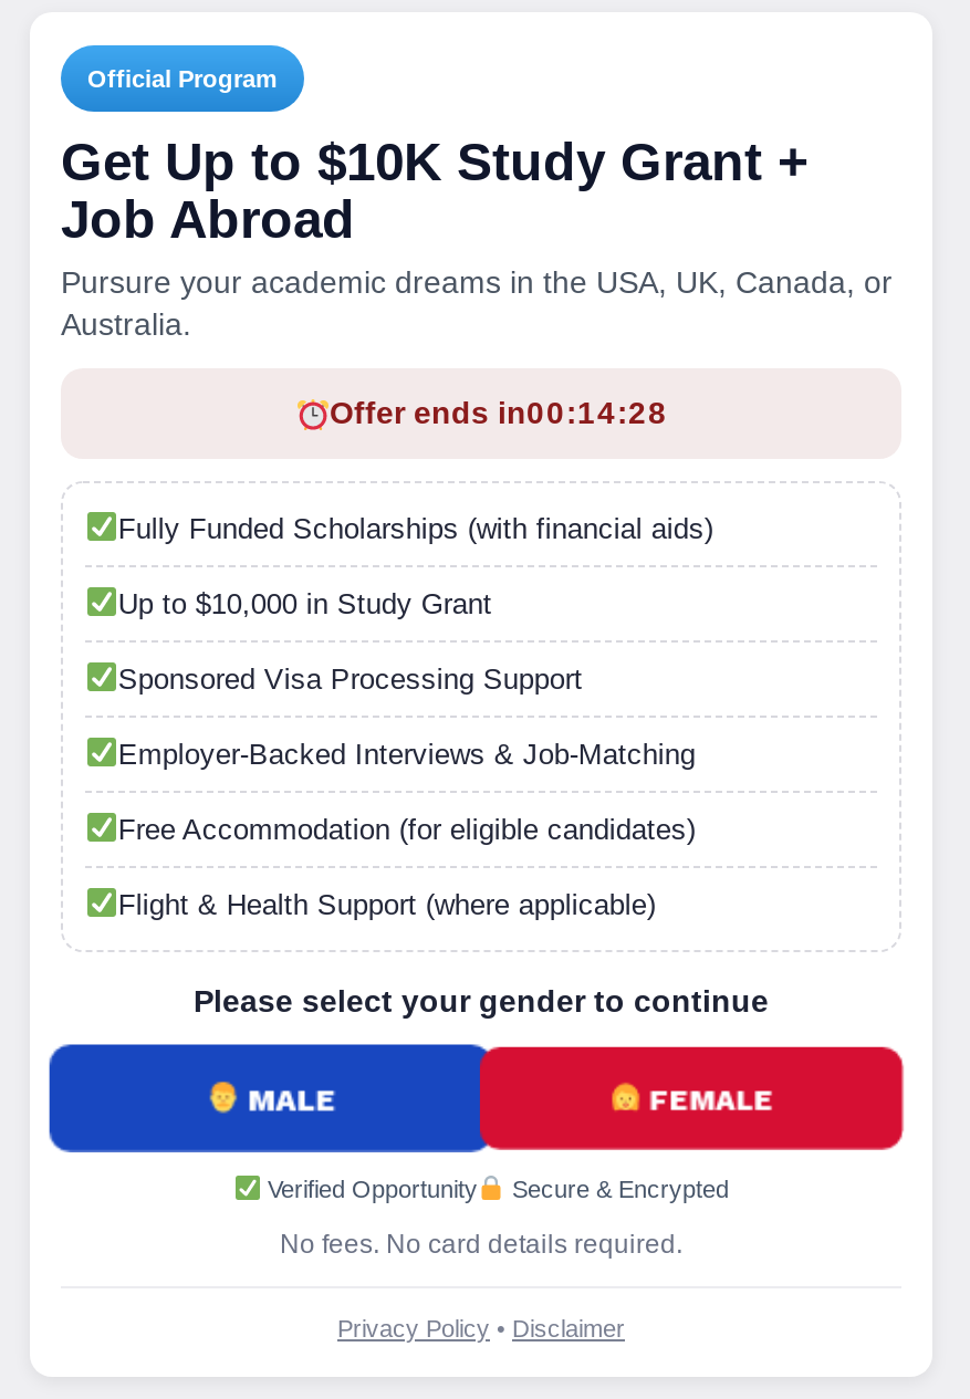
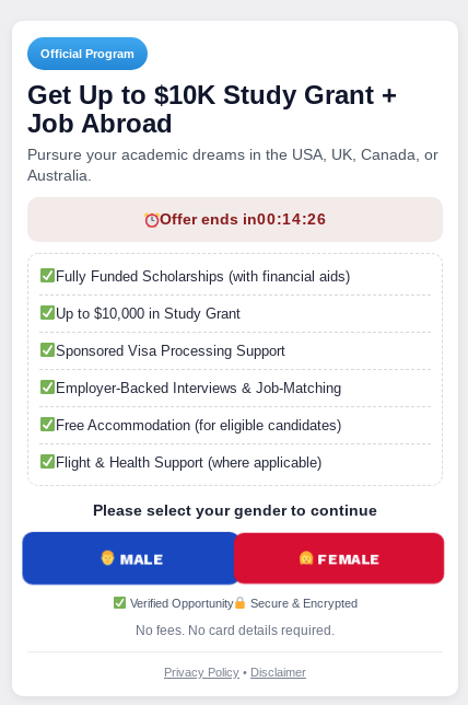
[330,395,668,430] Offer ends in00: 14:28 -> [160,210,327,228] Offer ends in00: 14:26

